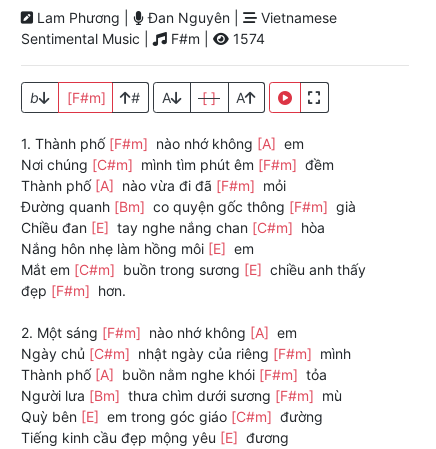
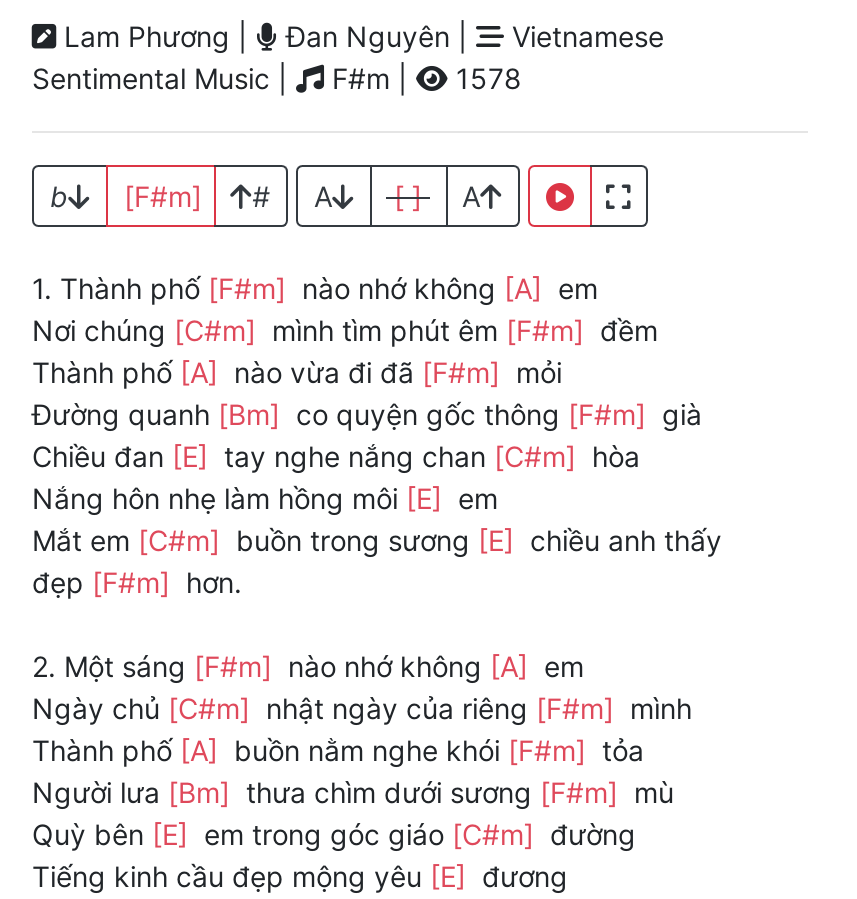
[229,30,265,47] 1574 -> [448,61,522,95] 1578

